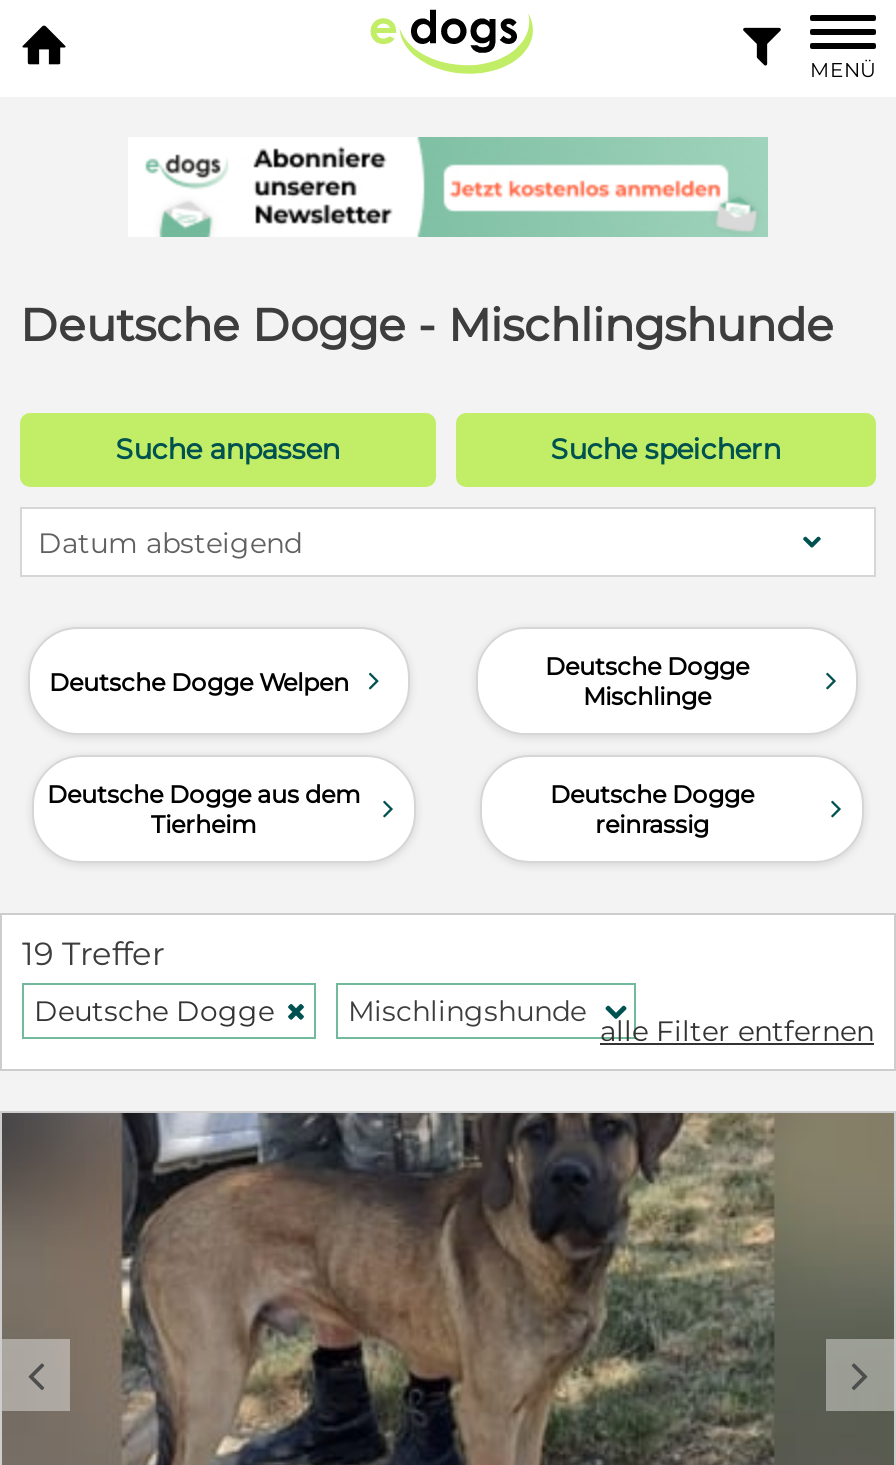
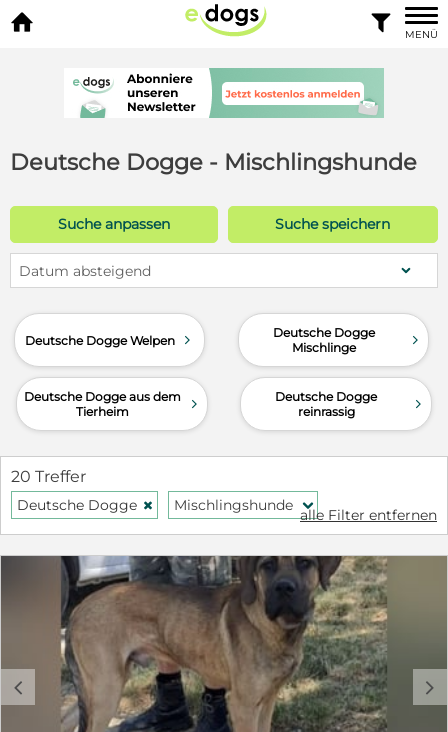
[22,935,164,973] 19 Treffer -> [11,467,86,486] 20 Treffer

